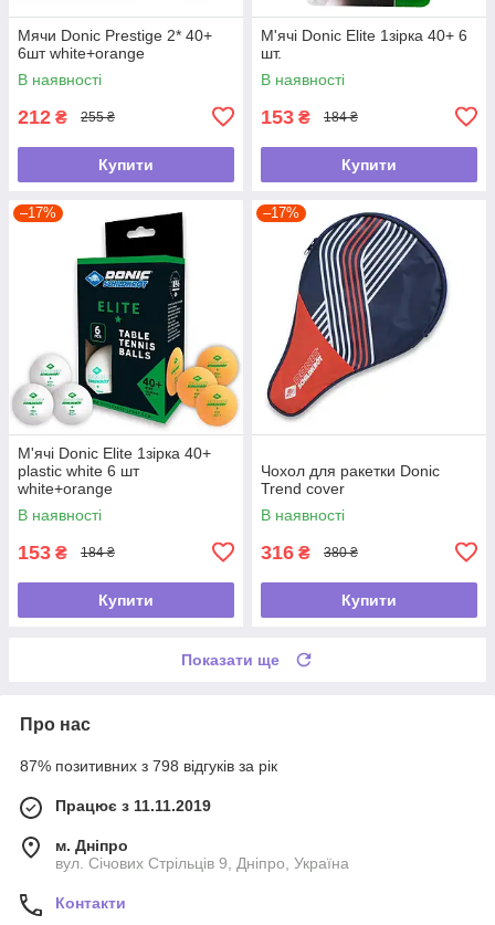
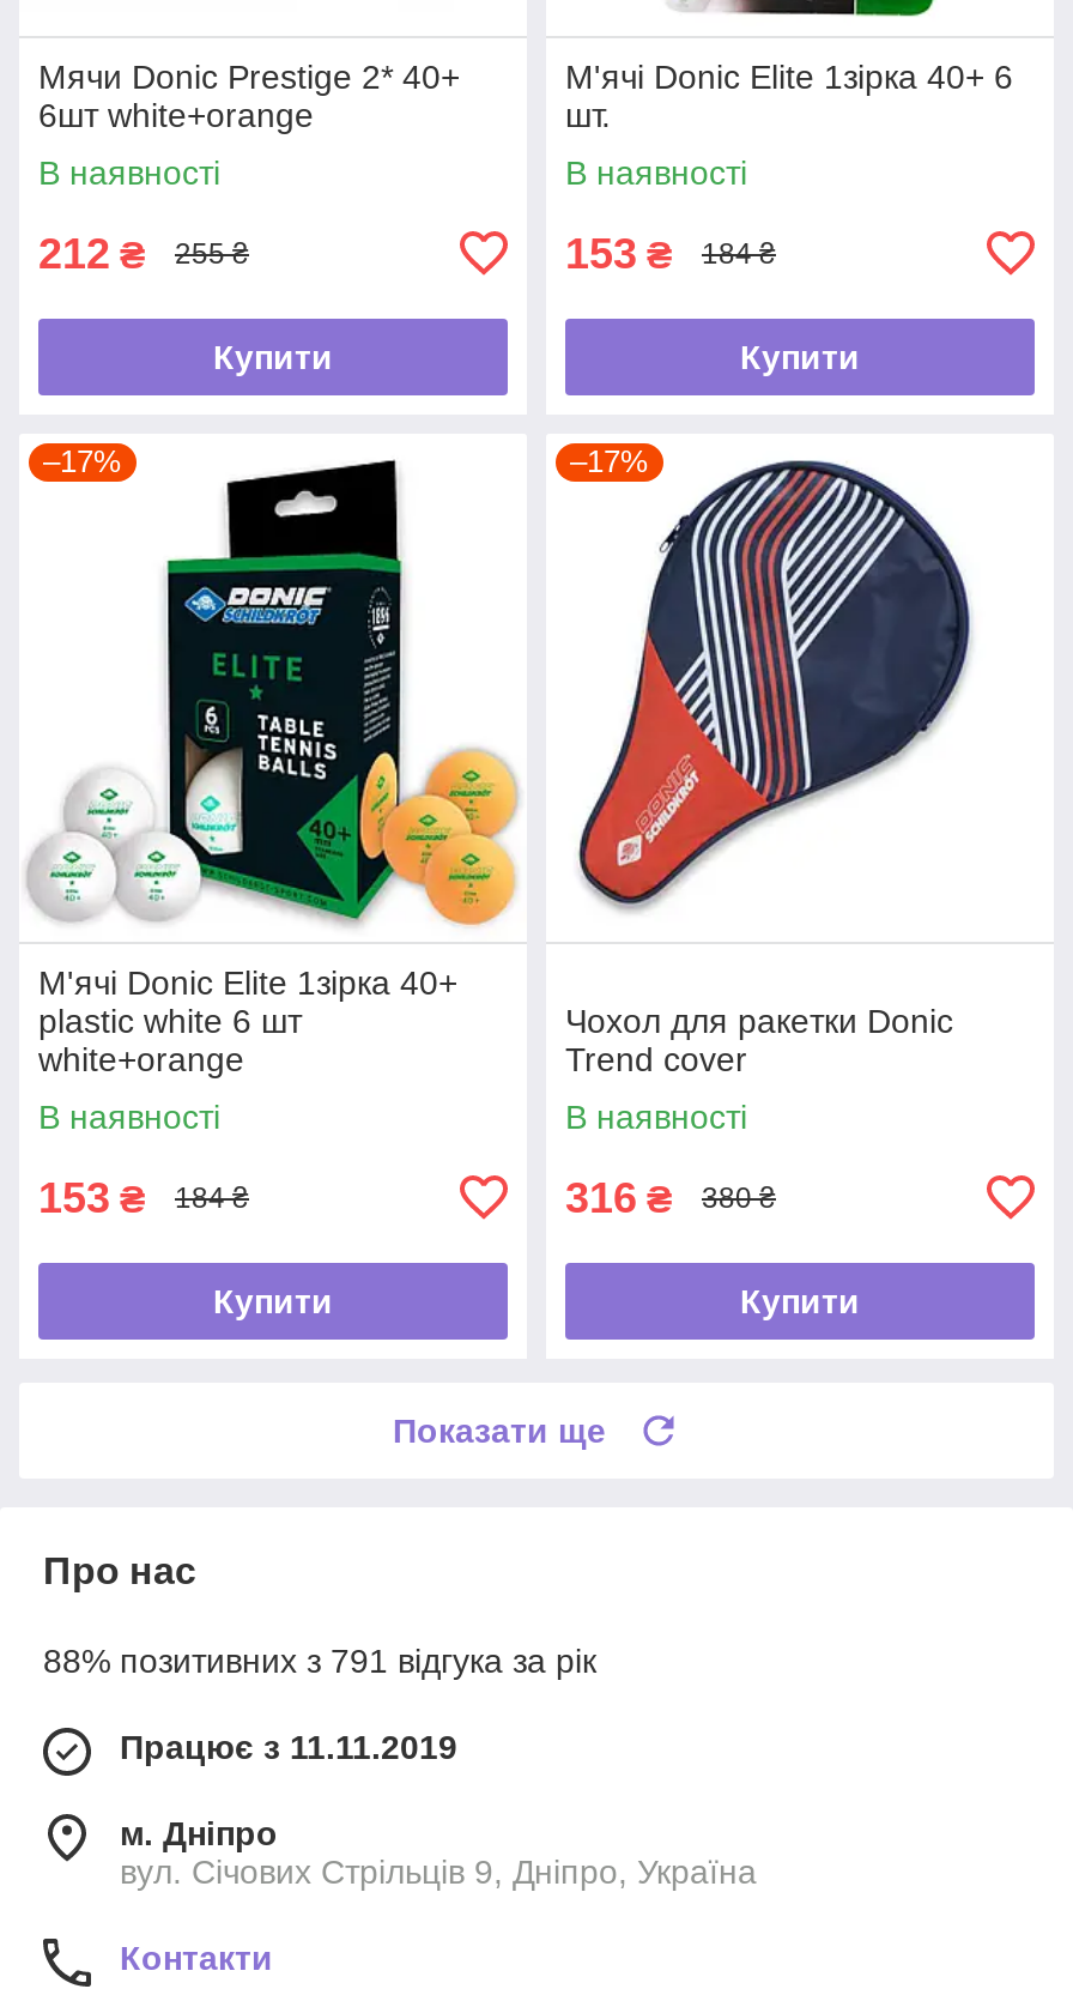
[20,757,277,774] 87% позитивних з 798 відгуків за рік -> [43,1641,596,1679] 88% позитивних з 791 відгука за рік

